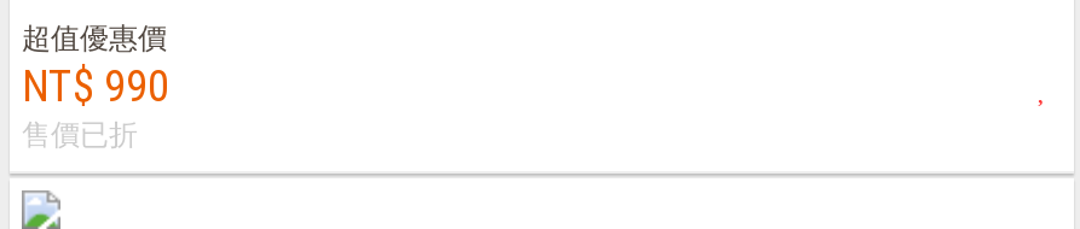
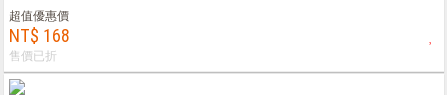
[22,61,169,112] NT$ 990 -> [9,25,70,46] NT$ 168

